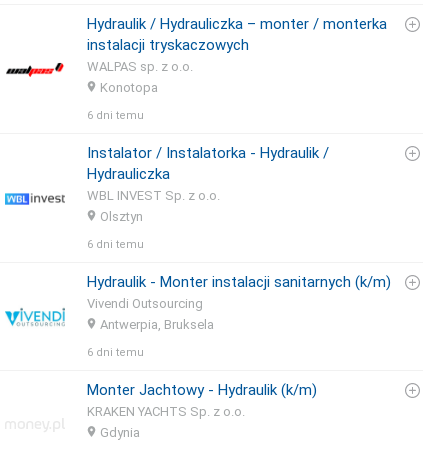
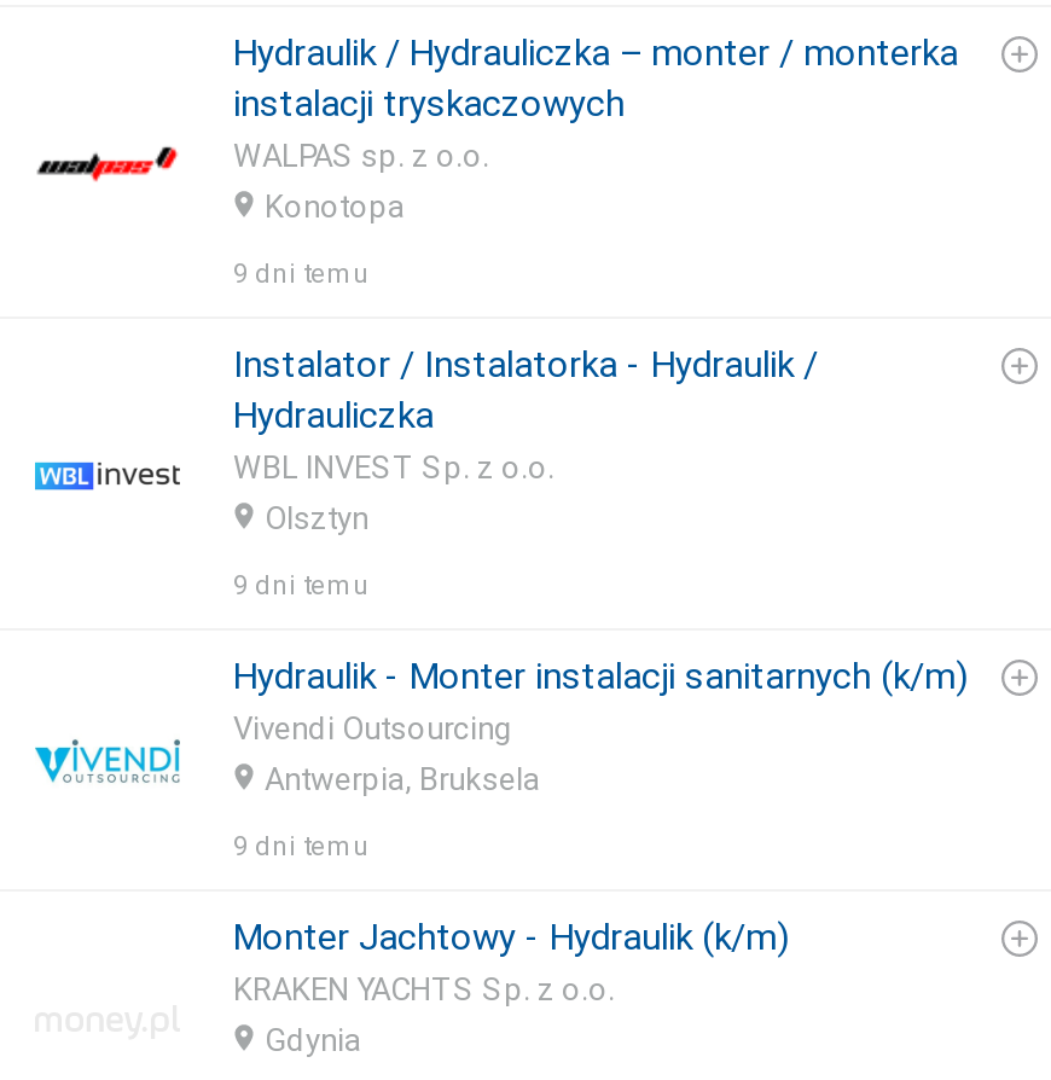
[87,109,144,122] 6 dni temu -> [233,259,371,290] 9 dni temu
[87,238,144,251] 6 dni temu -> [233,570,371,602] 9 dni temu
[87,346,144,359] 6 dni temu -> [233,831,371,863] 9 dni temu

